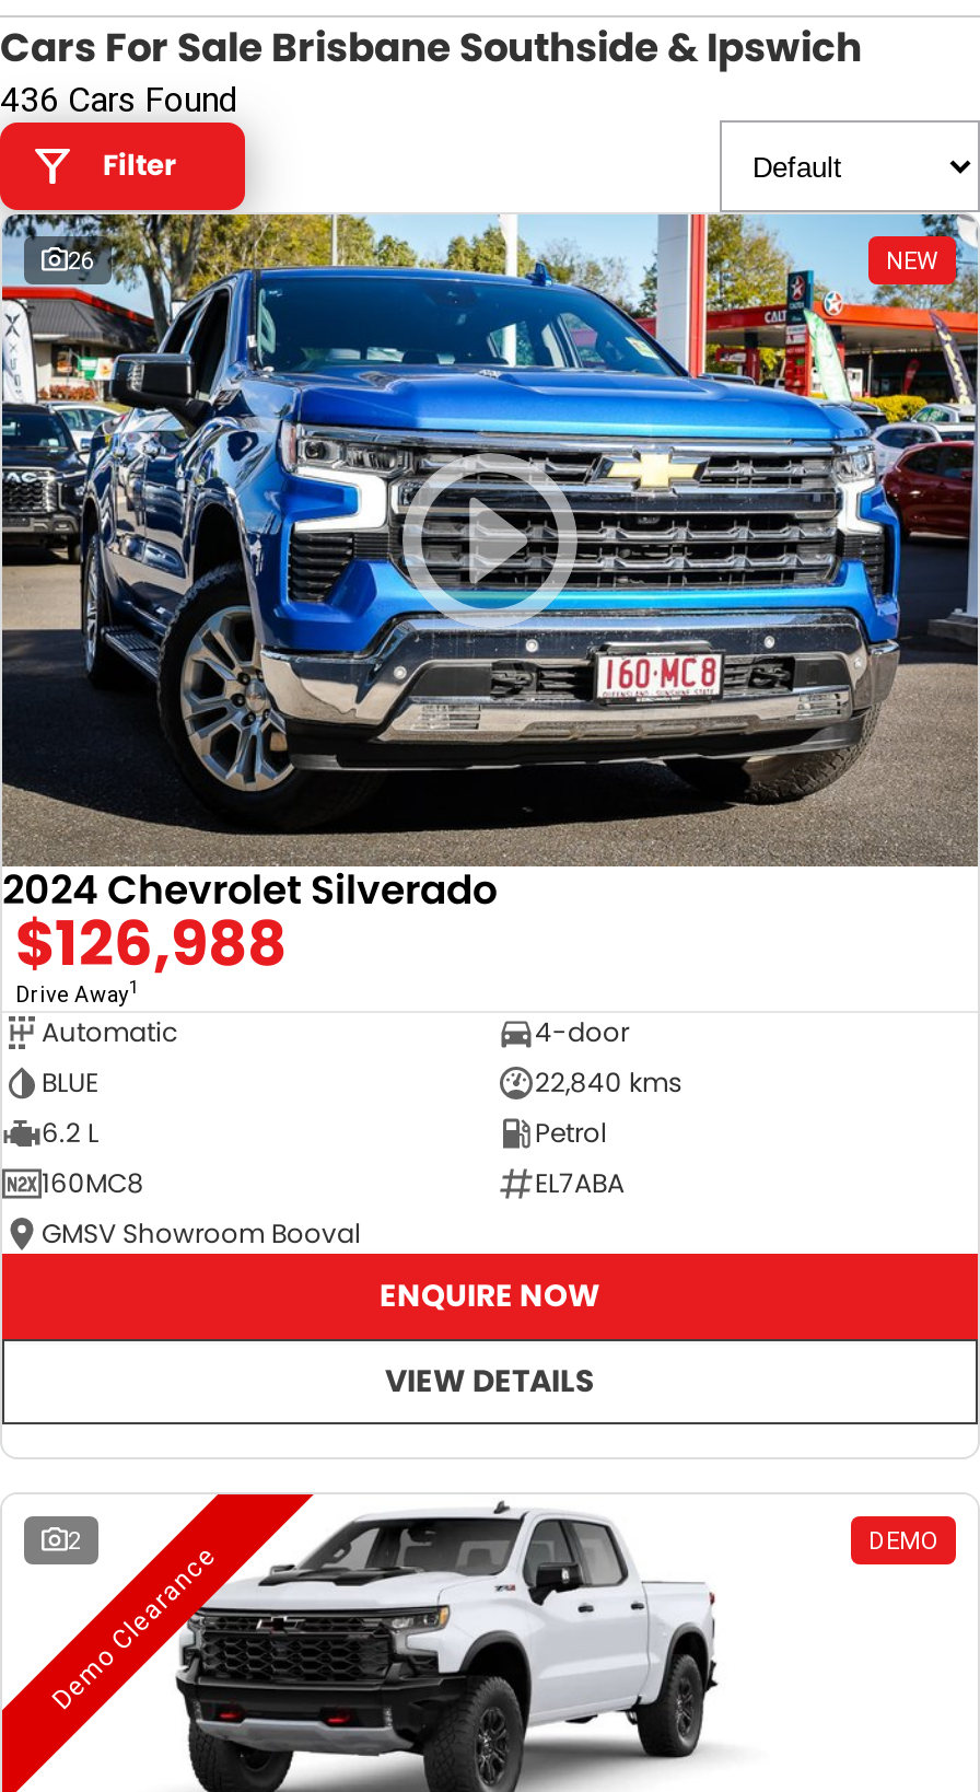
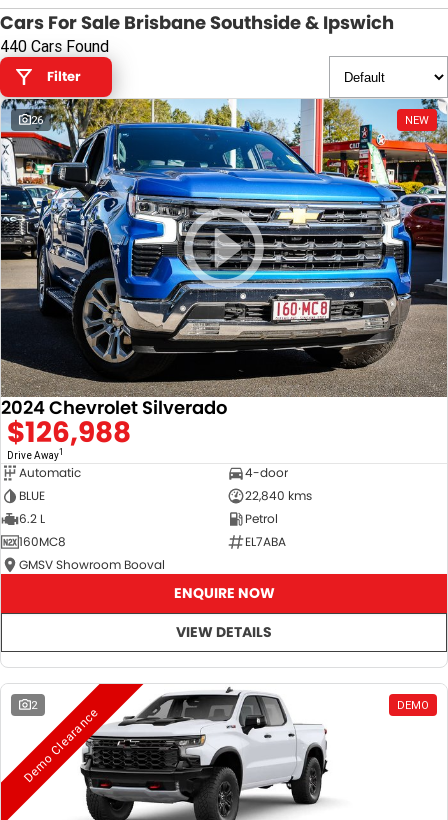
[0,77,238,120] 436 Cars Found -> [0,36,109,56] 440 Cars Found

